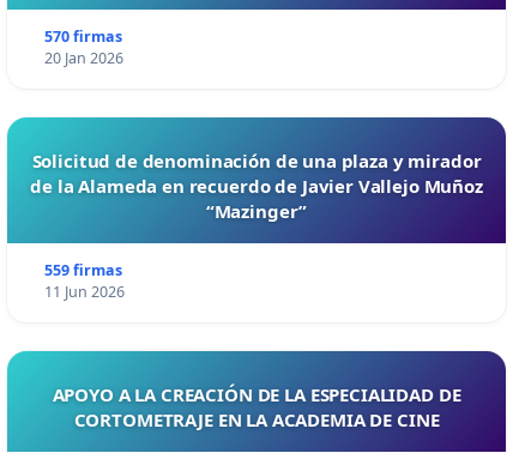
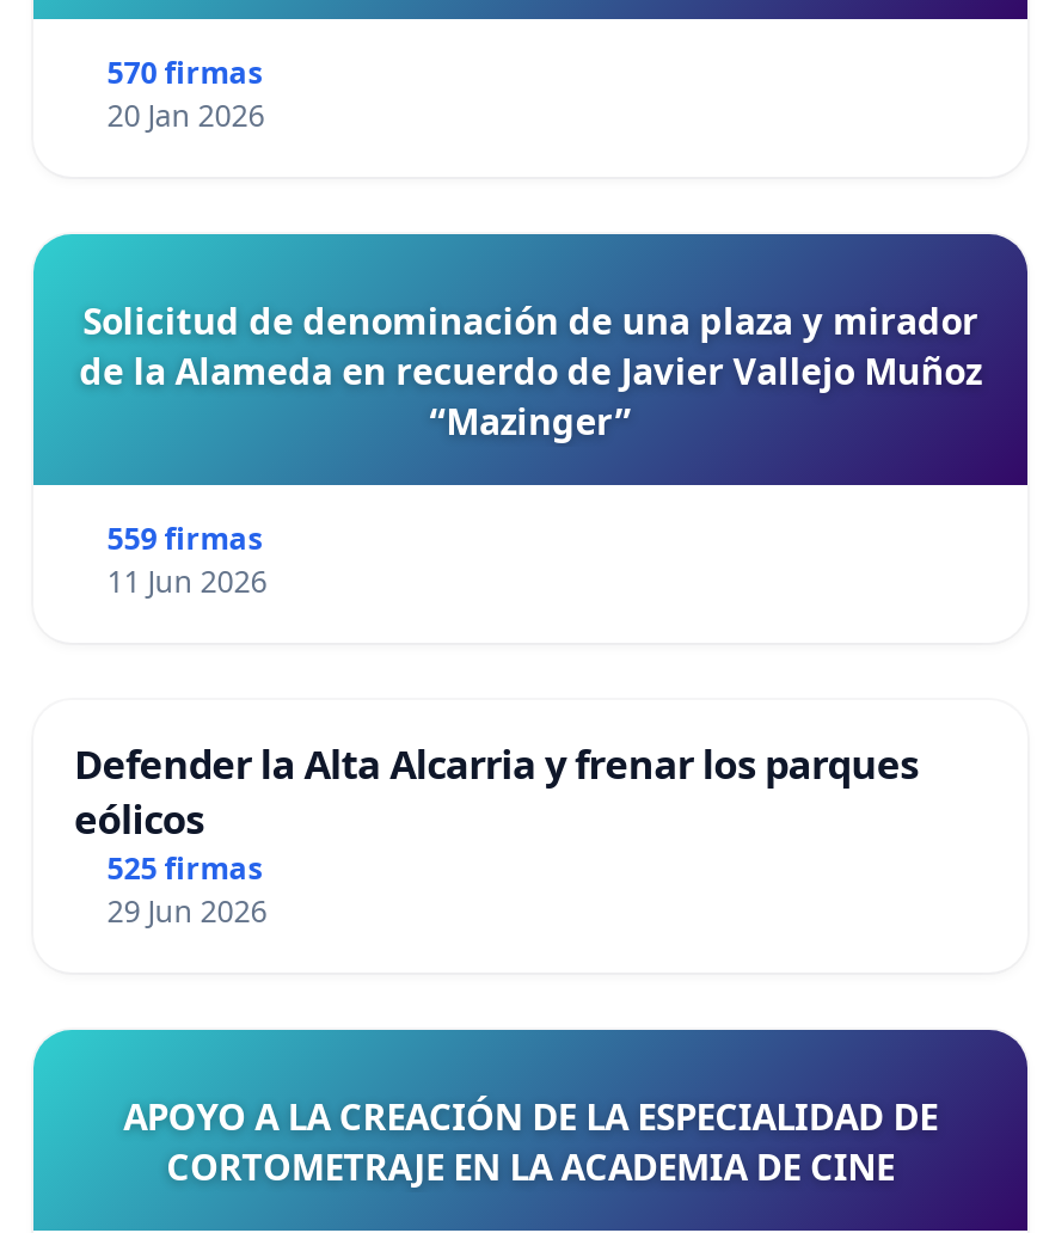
none -> [74,737,918,932] Defender la Alta Alcarria y frenar los parques | eólicos | 525 firmas | 29 Jun 2026

